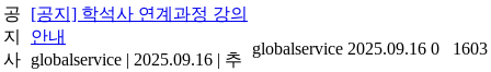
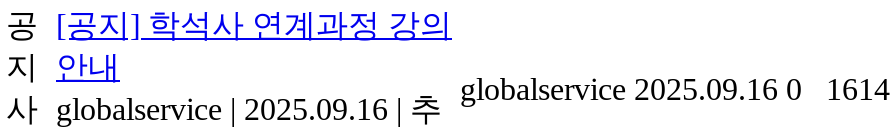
[252,39,488,58] globalservice 2025.09.16 0 1603 -> [460,72,890,106] globalservice 2025.09.16 0 1614

